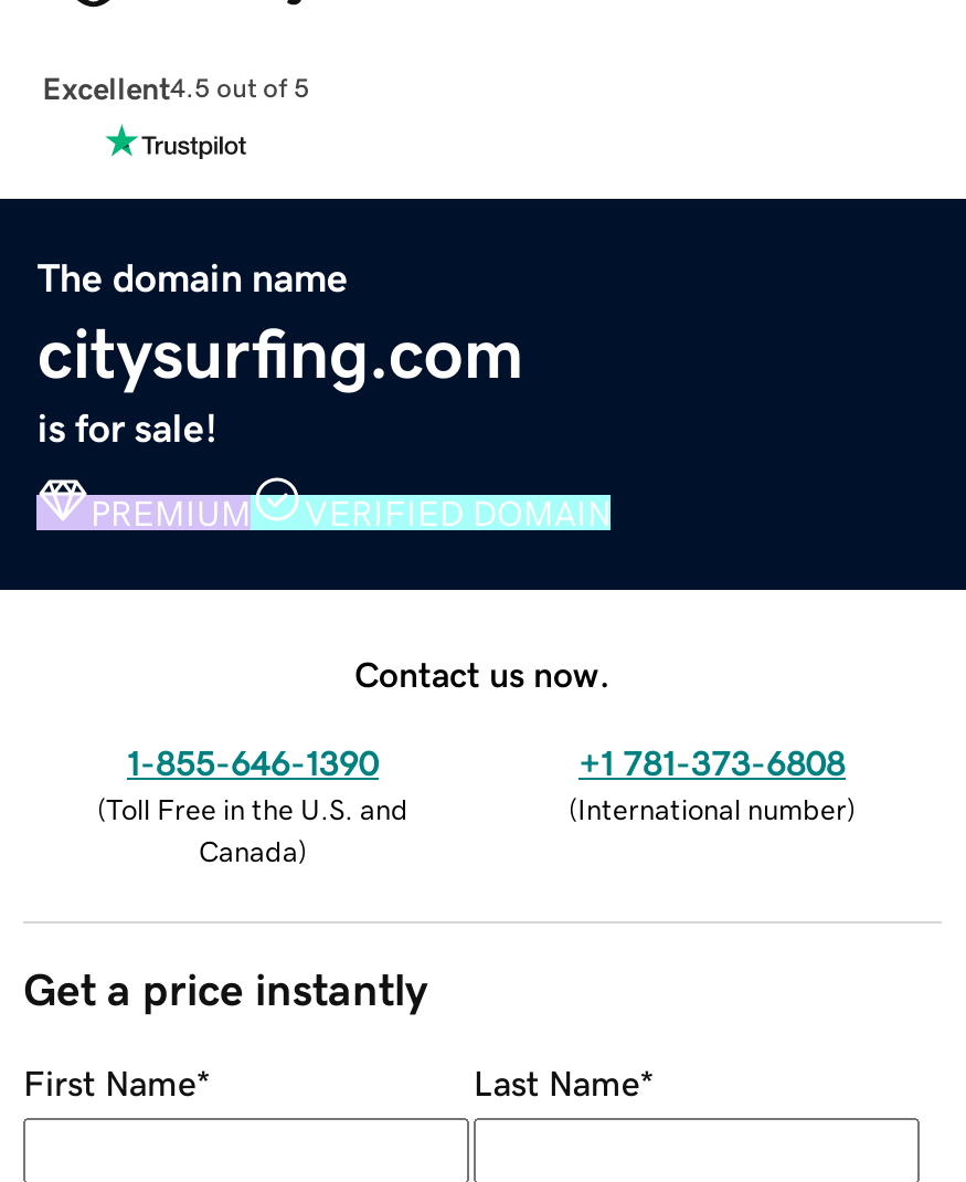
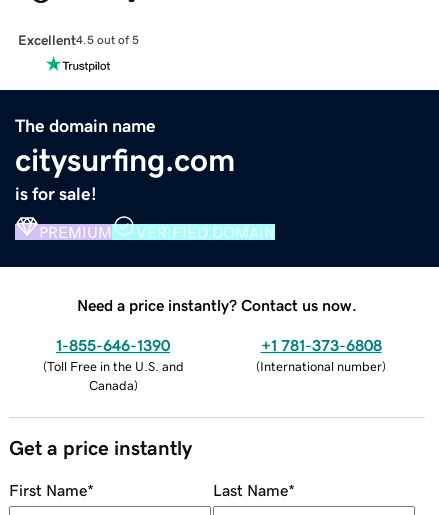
[354,655,611,691] Contact us now. -> [77,297,357,313] Need a price instantly? Contact us now.

